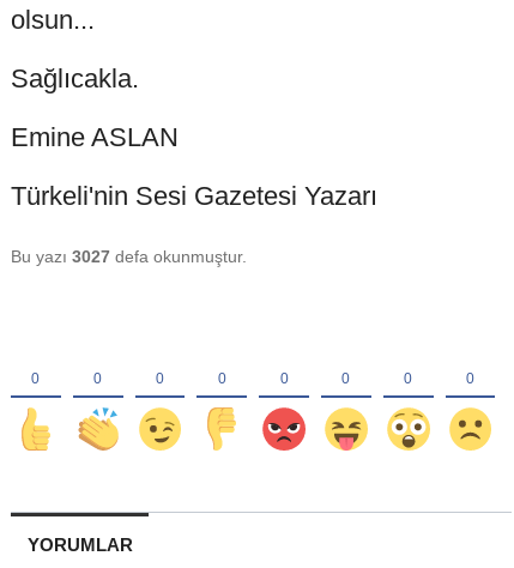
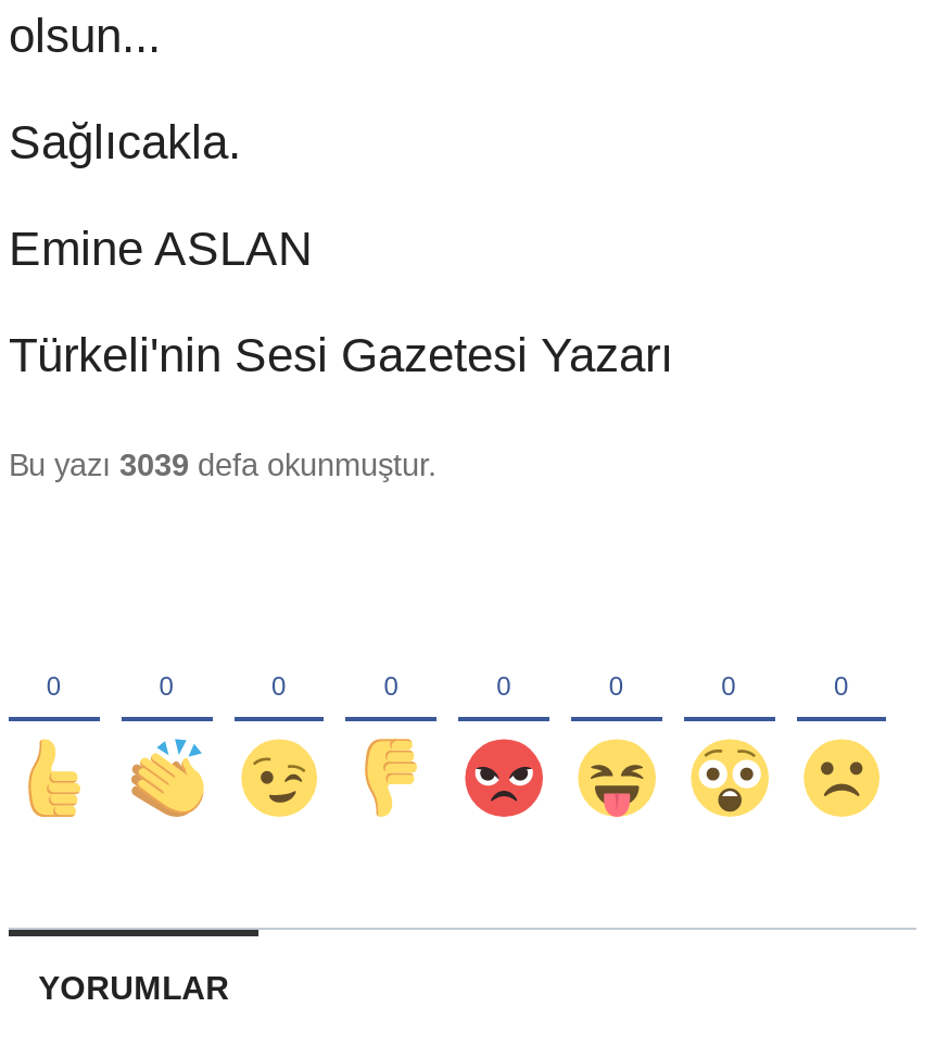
[11,247,247,267] Bu yazı 3027 defa okunmuştur. -> [9,449,436,483] Bu yazı 3039 defa okunmuştur.

